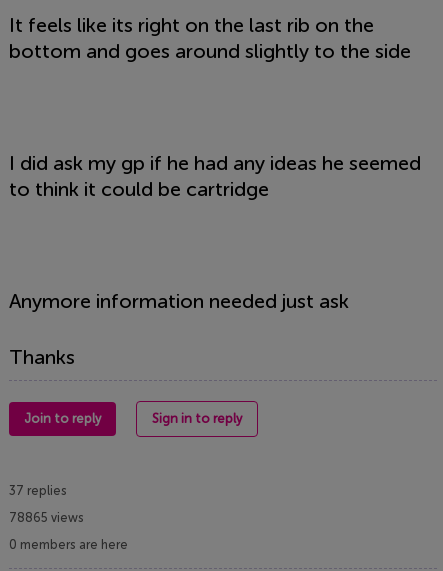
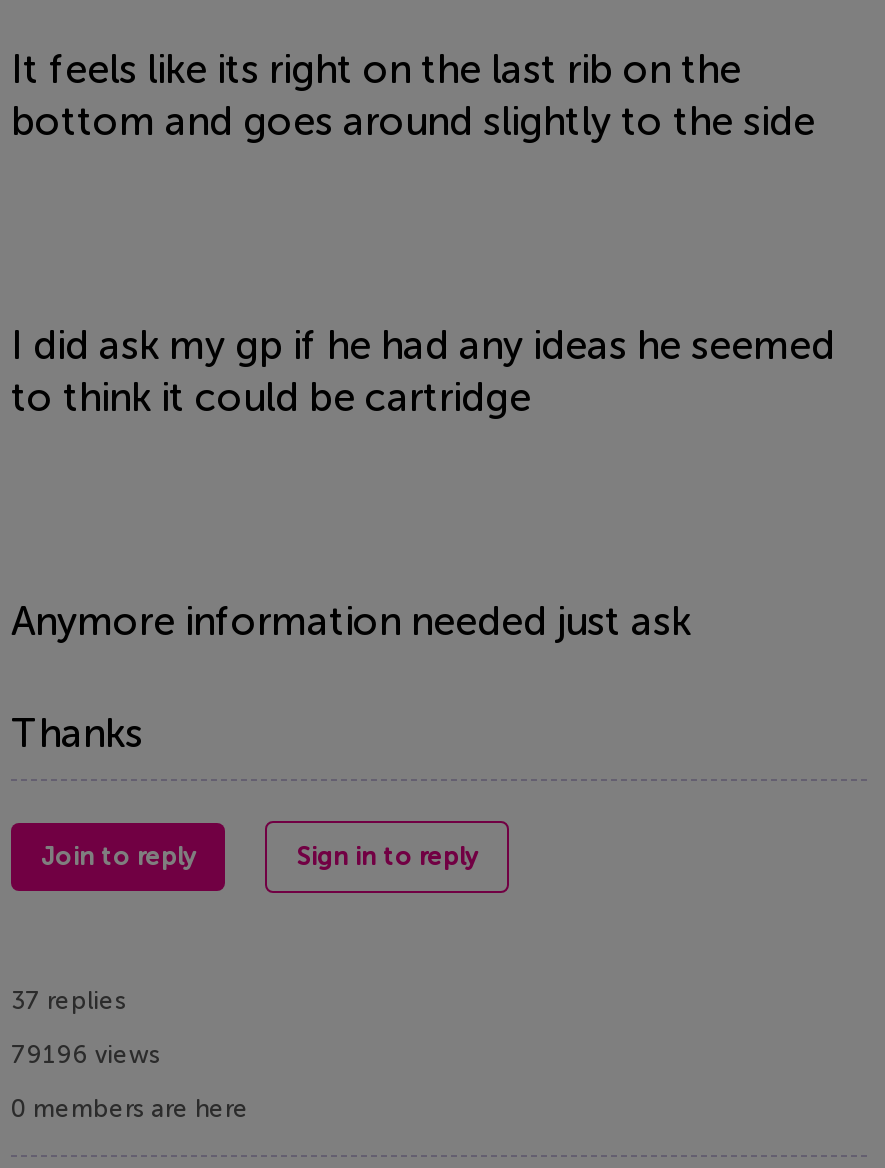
[9,510,84,525] 78865 views -> [11,1039,161,1069] 79196 views

